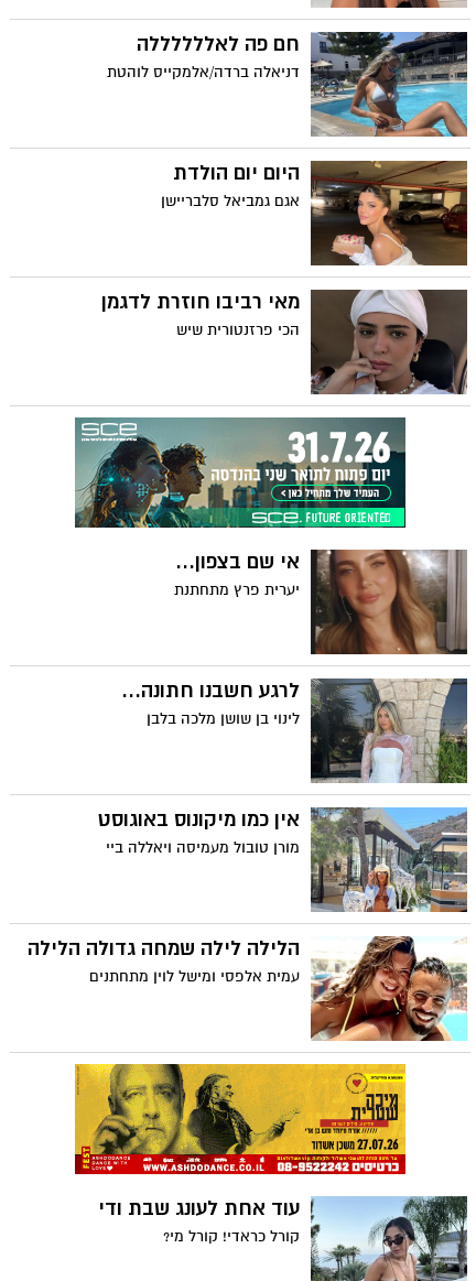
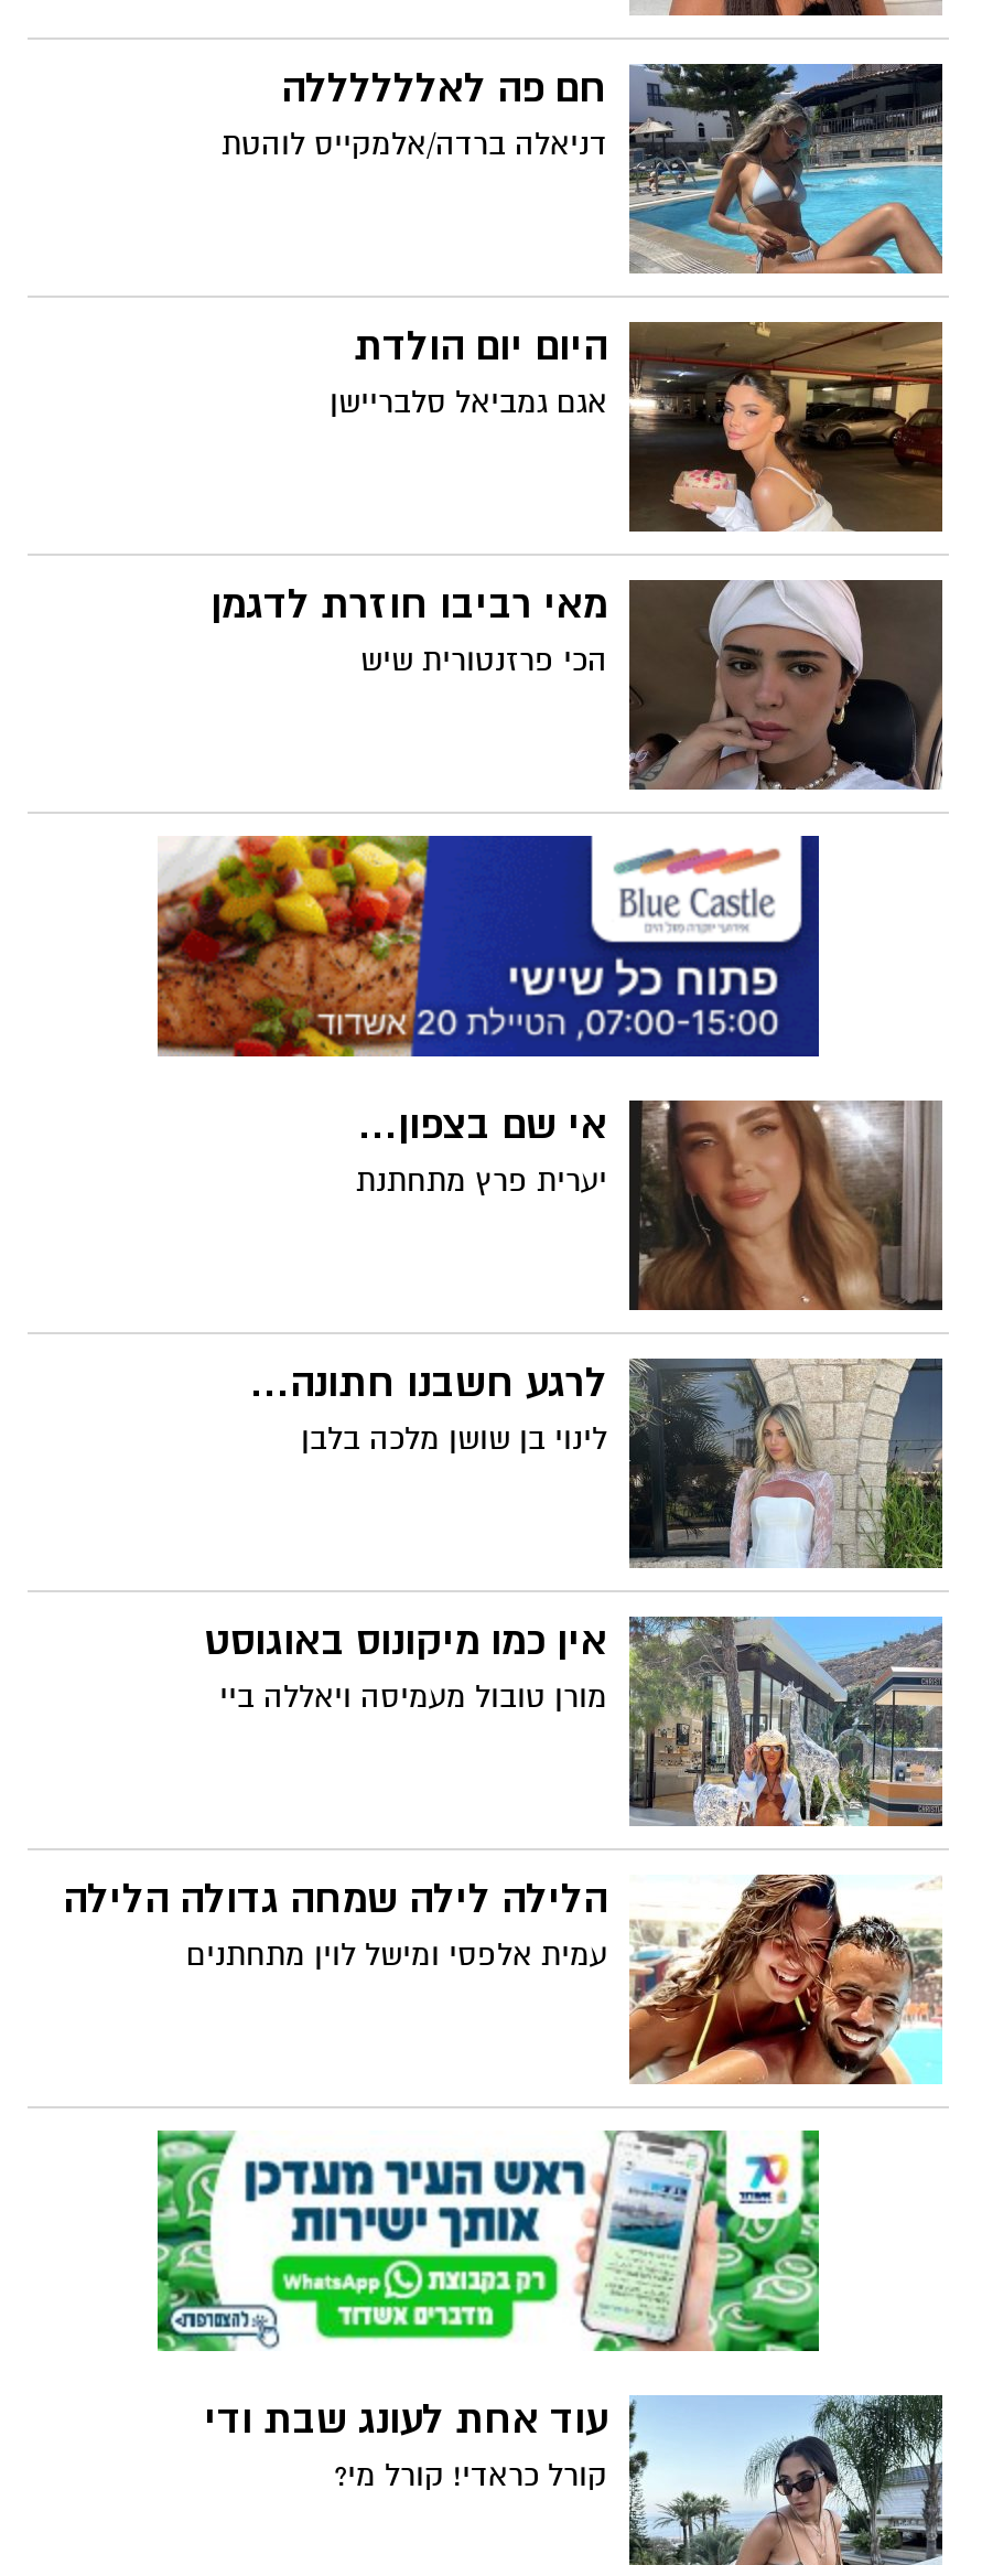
[74,416,405,529] [image] -> [155,834,819,1059] [image]
[74,1063,407,1175] [image] -> [155,2128,821,2353] [image]

